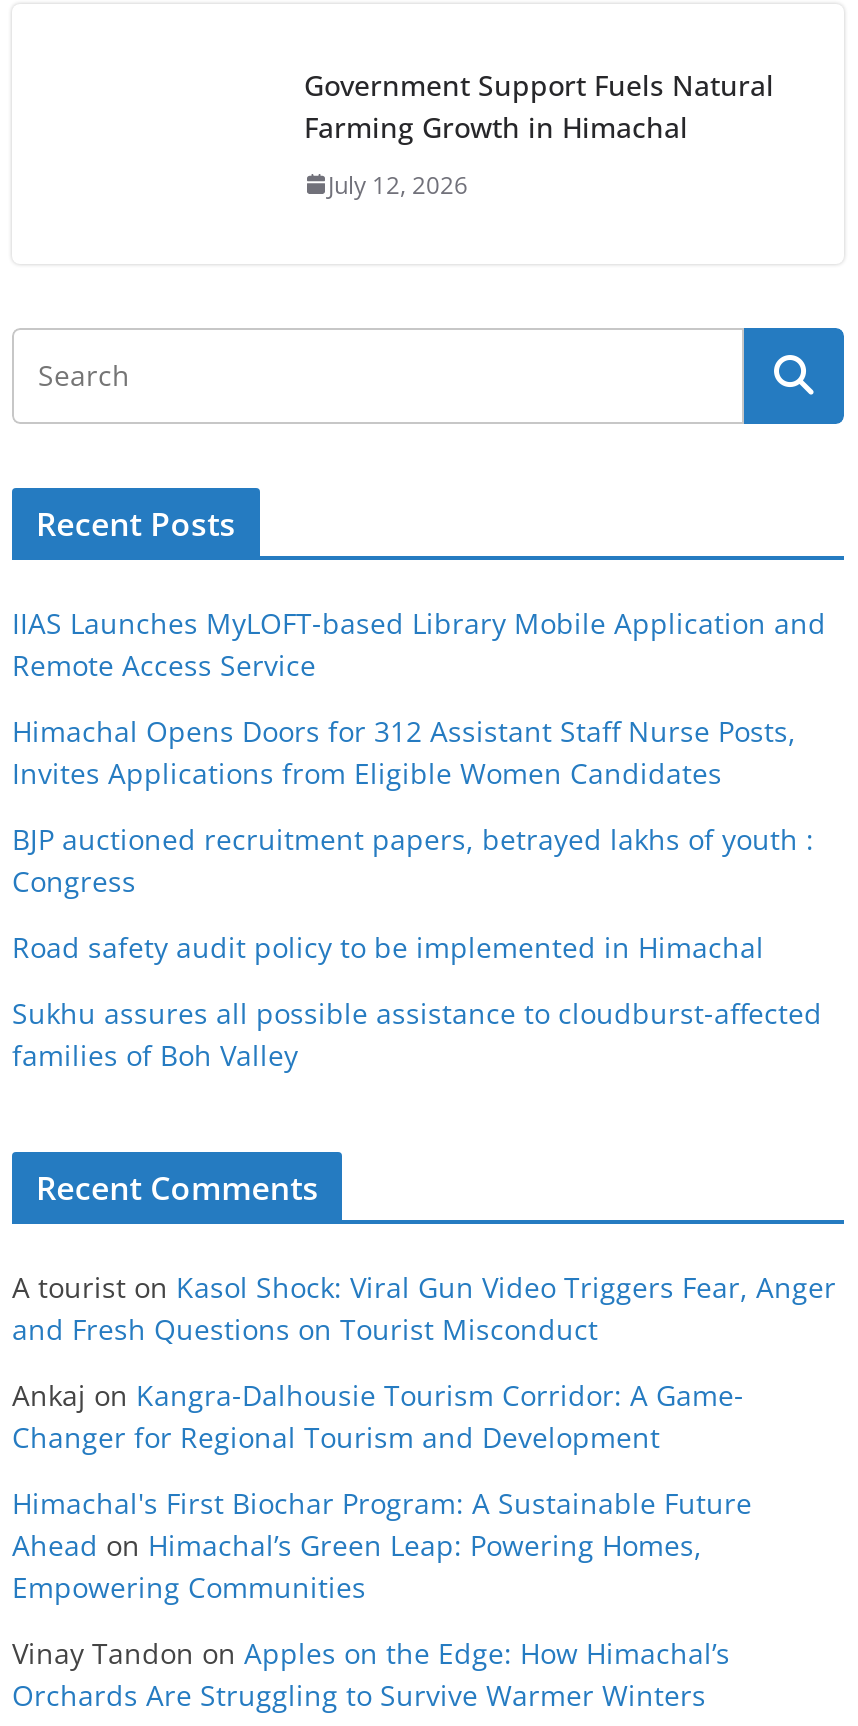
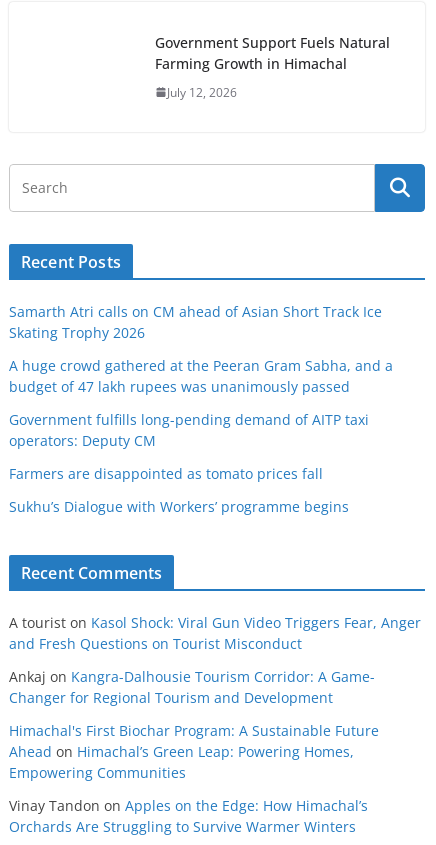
[12,604,826,684] IIAS Launches MyLOFT-based Library Mobile Application and | Remote Access Service -> [9,302,382,342] Samarth Atri calls on CM ahead of Asian Short Track Ice | Skating Trophy 2026
[12,712,796,792] Himachal Opens Doors for 312 Assistant Staff Nurse Posts, | Invites Applications from Eligible Women Candidates -> [9,356,393,396] A huge crowd gathered at the Peeran Gram Sabha, and a | budget of 47 lakh rupees was unanimously passed
[12,820,814,900] BJP auctioned recruitment papers, betrayed lakhs of youth : | Congress -> [9,410,369,450] Government fulfills long-pending demand of AITP taxi | operators: Deputy CM
[12,928,764,966] Road safety audit policy to be implemented in Himachal -> [9,464,323,483] Farmers are disappointed as tomato prices fall
[12,994,822,1074] Sukhu assures all possible assistance to cloudburst-affected | families of Boh Valley -> [9,497,349,516] Sukhu’s Dialogue with Workers’ programme begins

